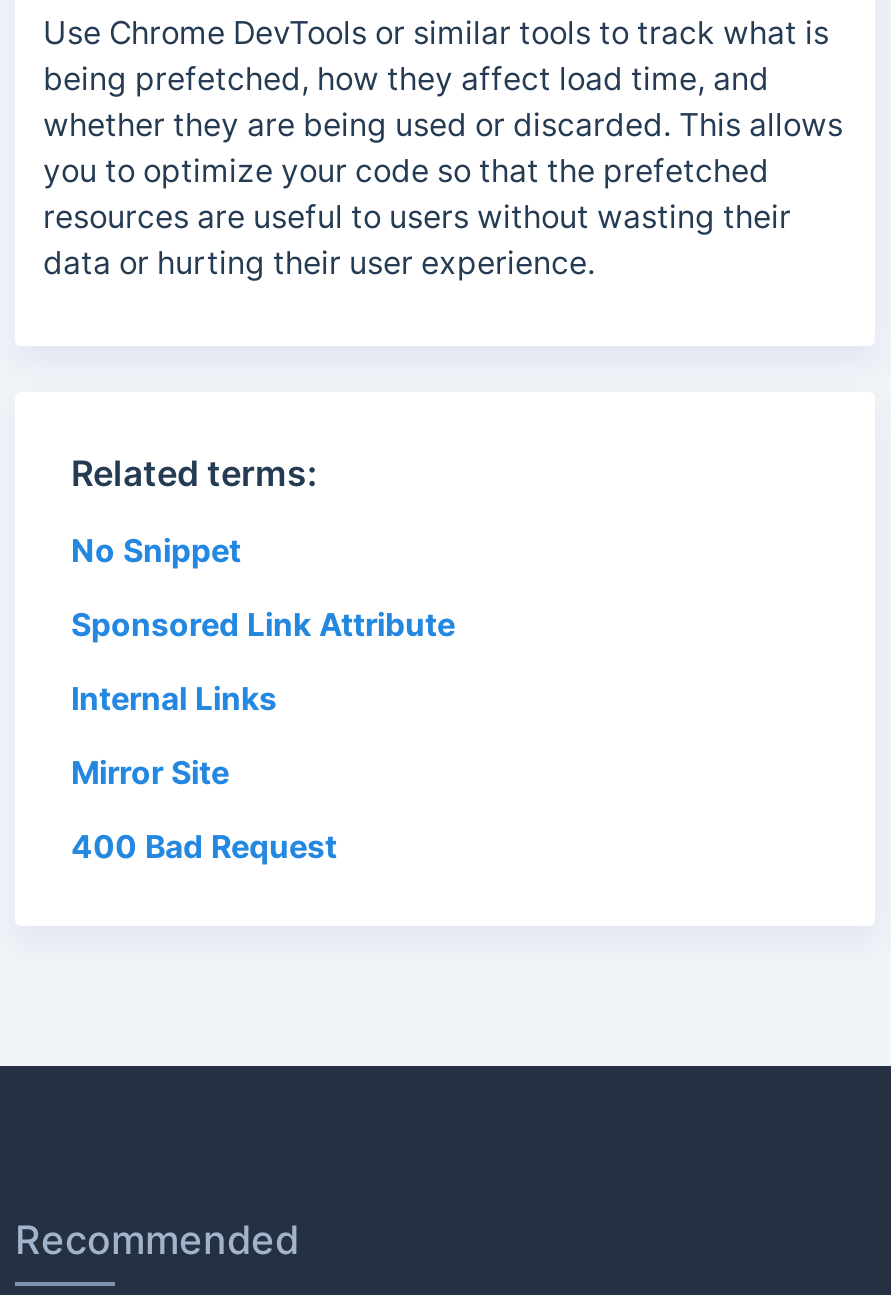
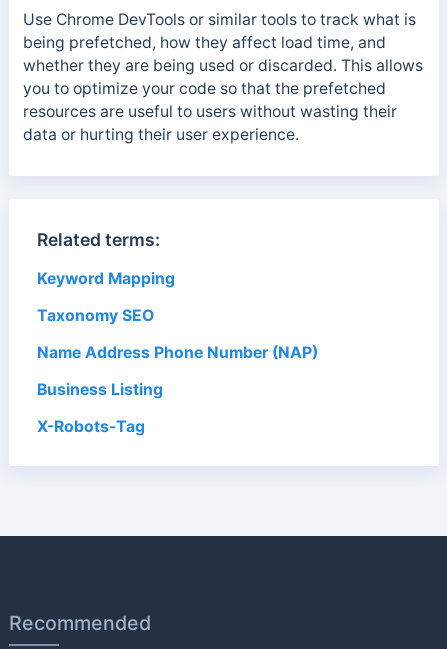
[71,532,241,570] No Snippet -> [37,269,175,288] Keyword Mapping
[71,606,455,644] Sponsored Link Attribute -> [37,306,154,325] Taxonomy SEO
[71,680,277,718] Internal Links -> [37,343,318,362] Name Address Phone Number (NAP)
[71,754,229,792] Mirror Site -> [37,380,163,399] Business Listing
[71,828,337,866] 400 Bad Request -> [37,417,145,436] X-Robots-Tag

